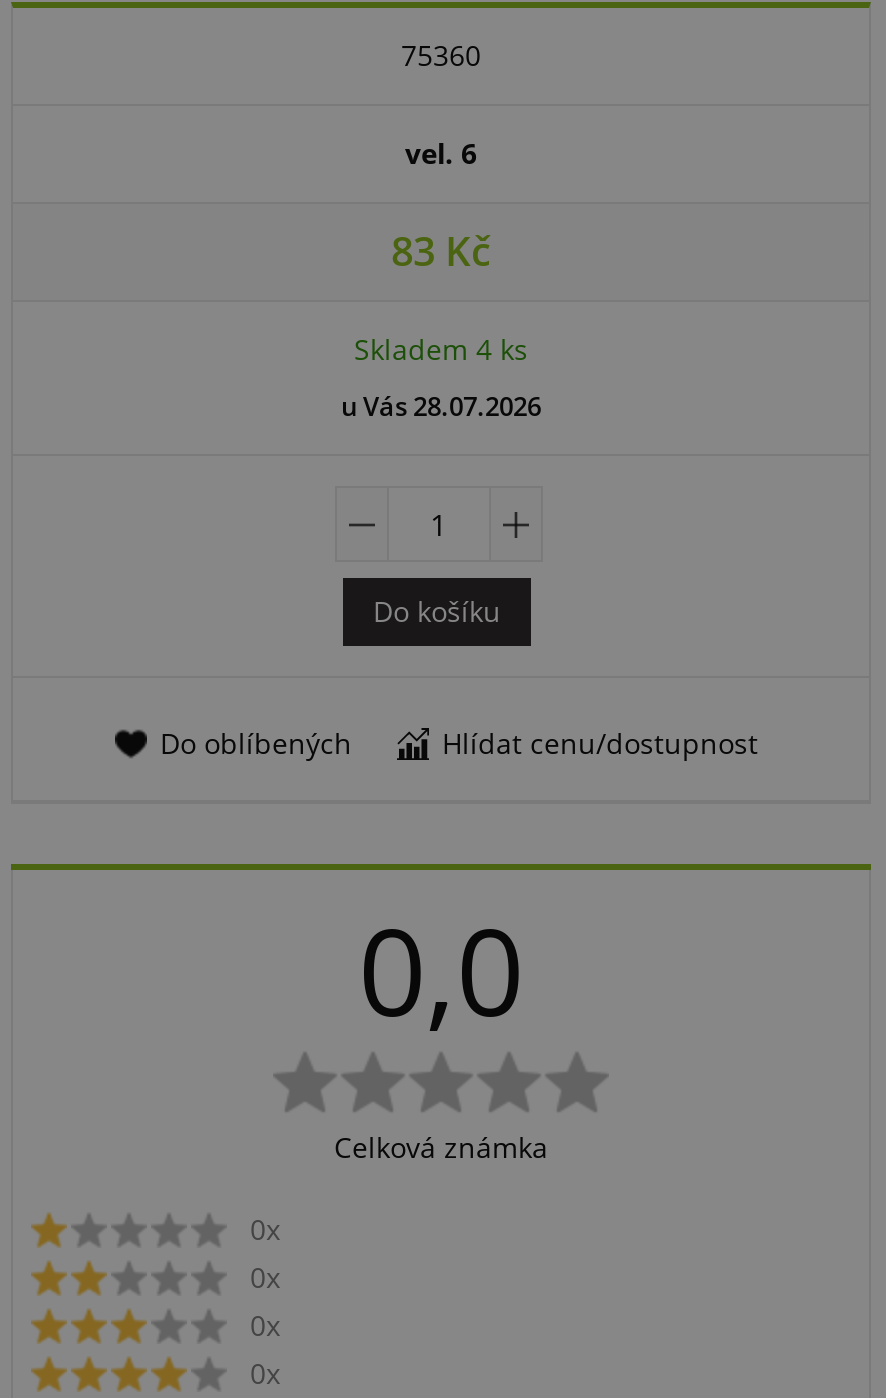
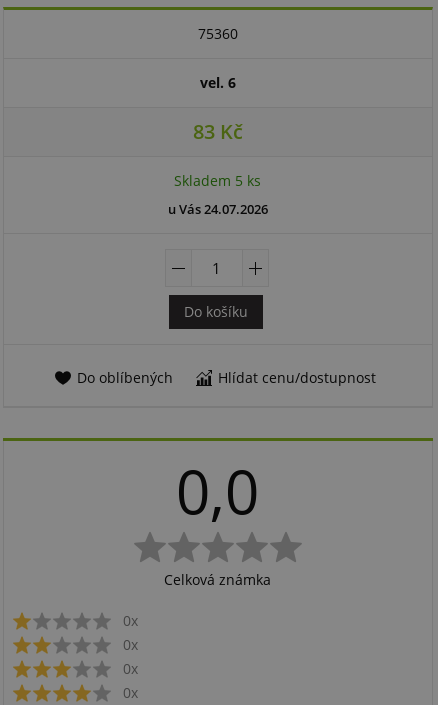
[354,330,528,368] Skladem 4 ks -> [174,171,261,190] Skladem 5 ks
[341,388,541,424] u Vás 28.07.2026 -> [168,200,268,218] u Vás 24.07.2026

